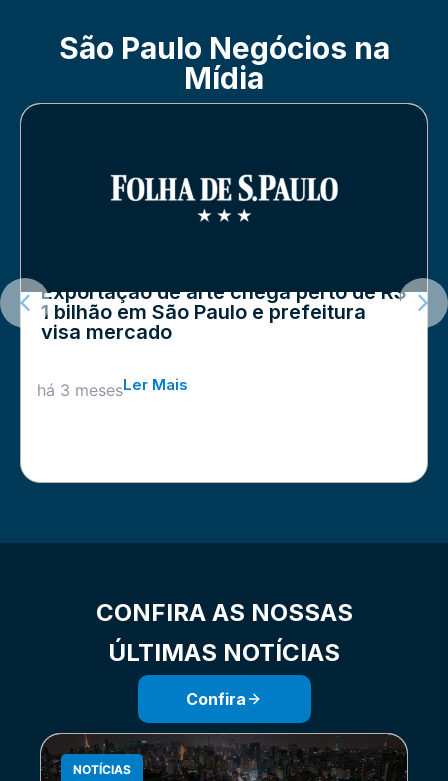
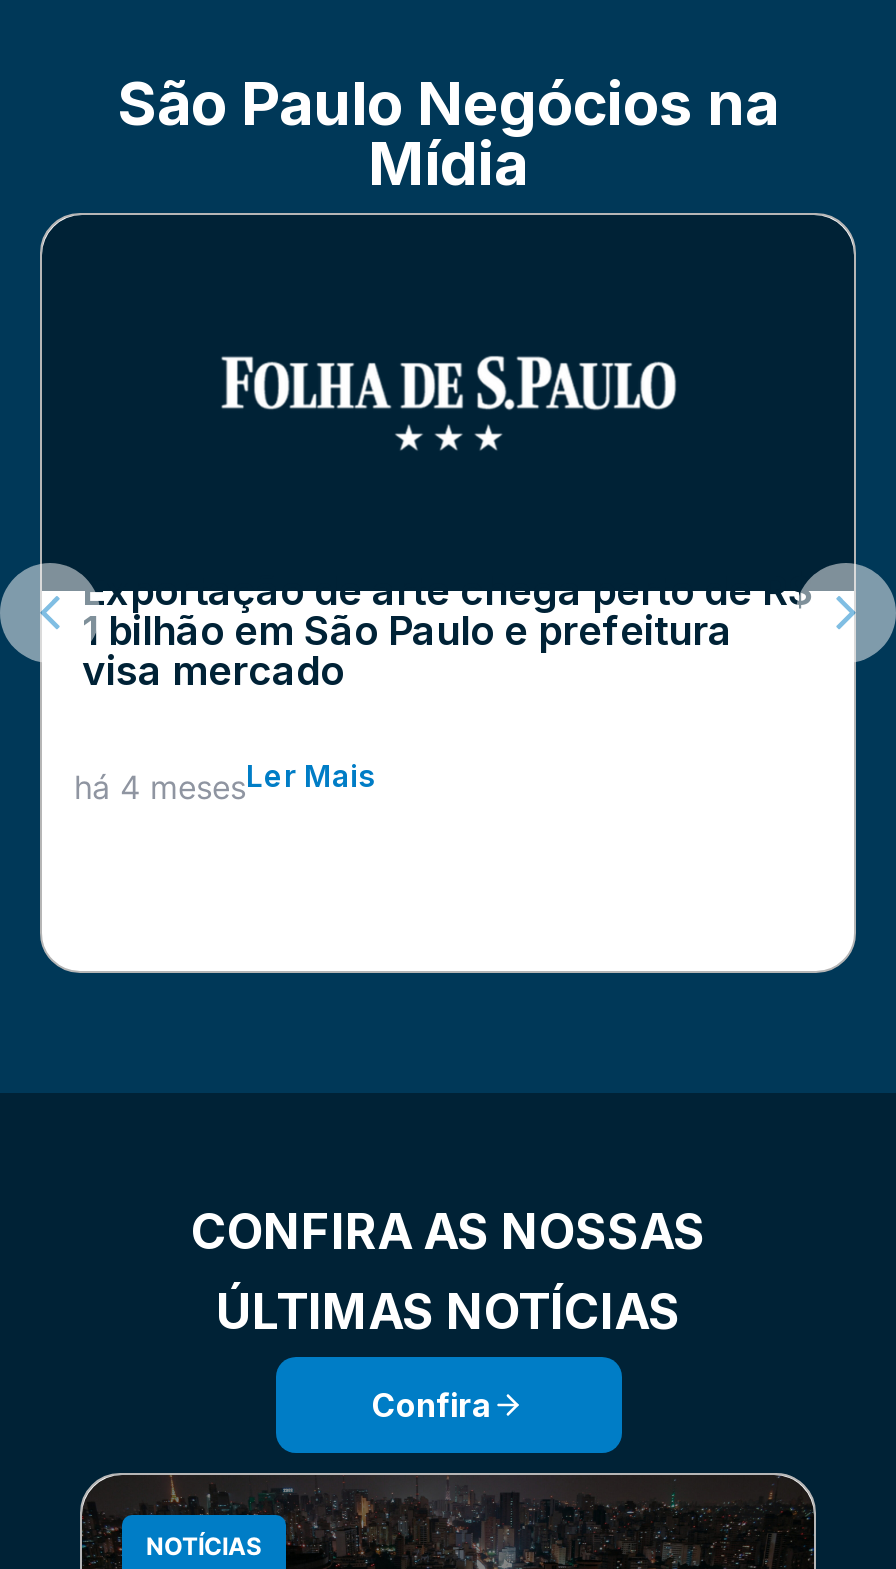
[37,375,188,400] há 3 mesesLer Mais -> [74,756,376,806] há 4 mesesLer Mais

